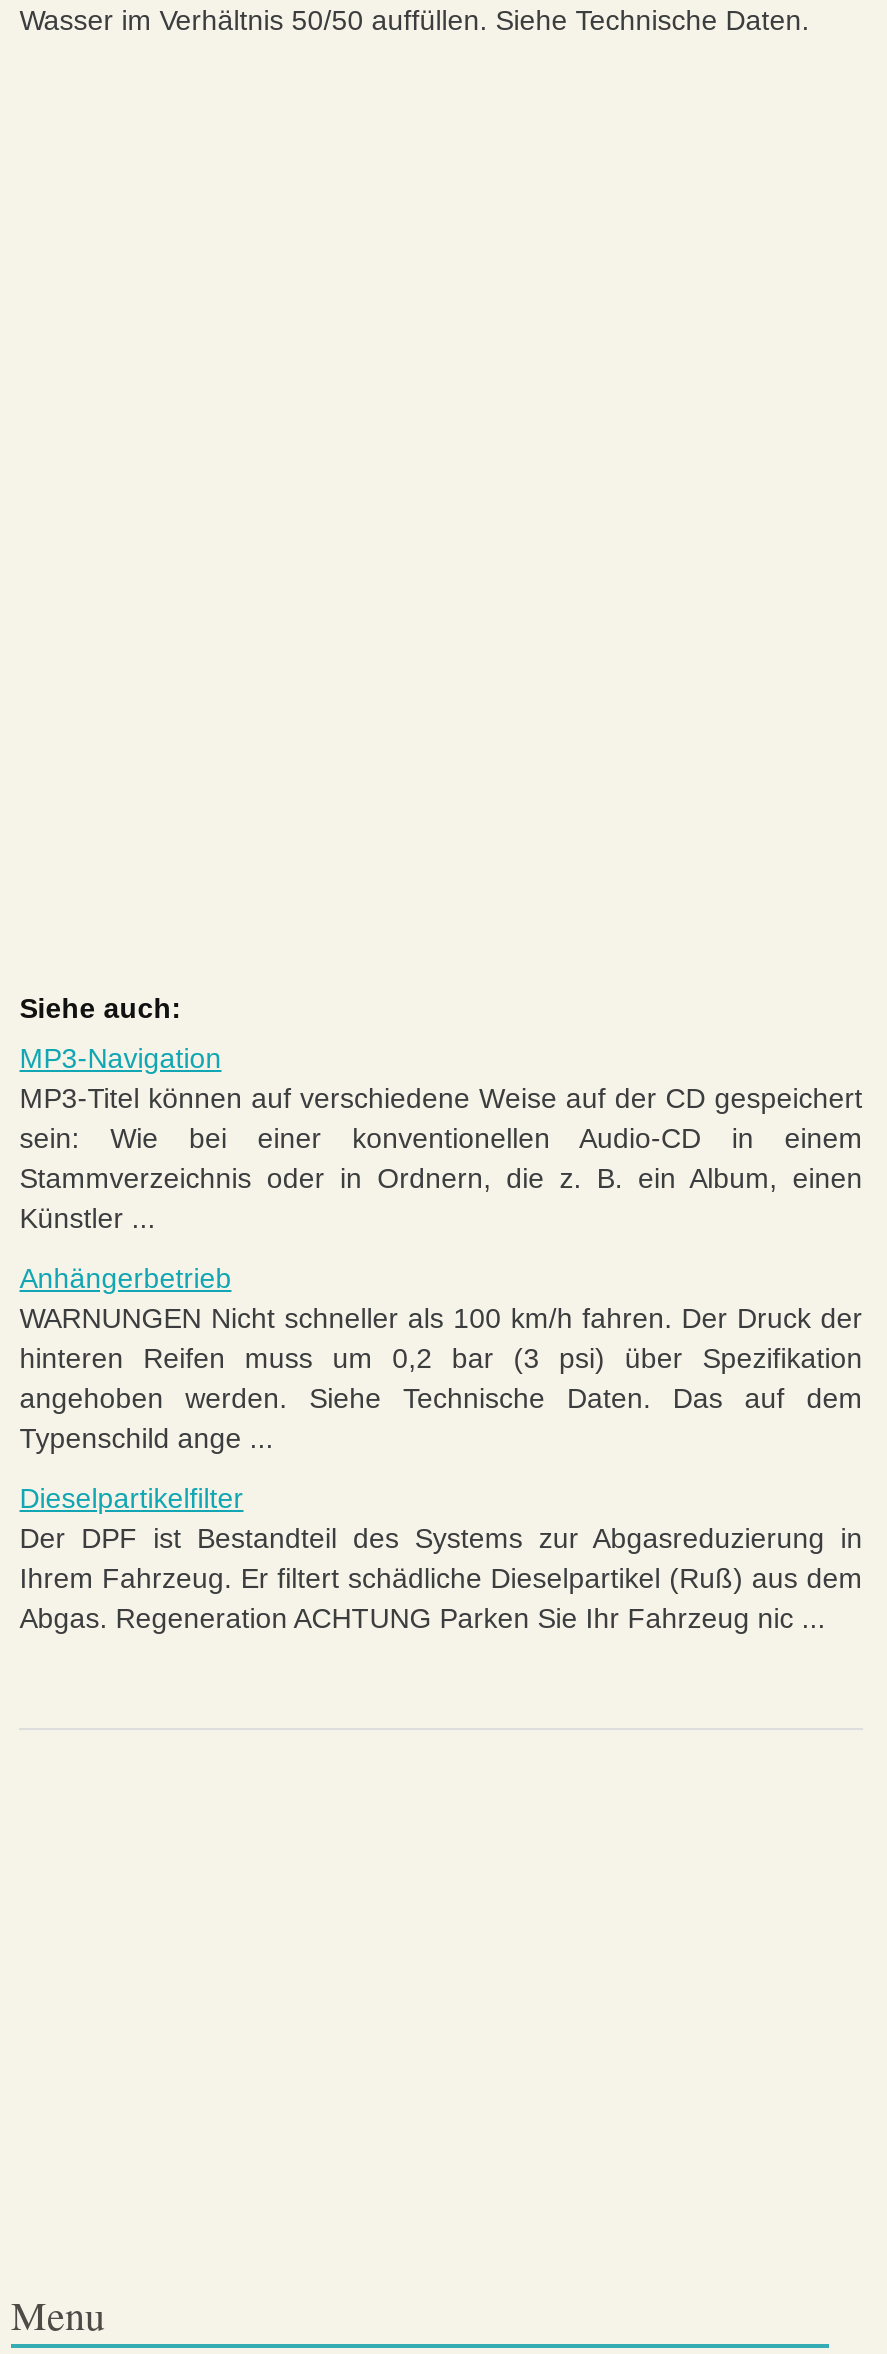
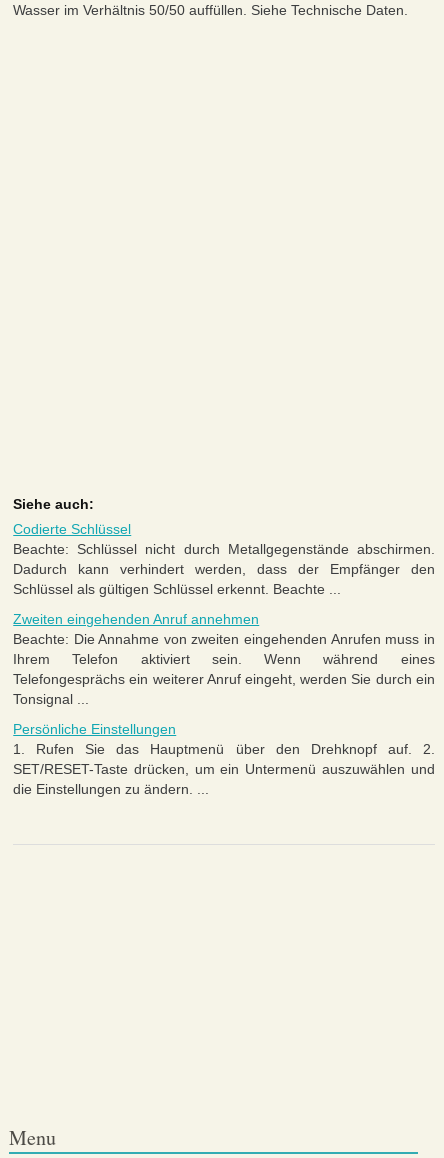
[19,1043,862,1235] MP3-Navigation | MP3-Titel können auf verschiedene Weise auf der CD gespeichert | sein: Wie bei einer konventionellen Audio-CD in einem | Stammverzeichnis oder in Ordnern, die z. B. ein Album, einen | Künstler ... -> [13,521,435,597] Codierte Schlüssel | Beachte: Schlüssel nicht durch Metallgegenstände abschirmen. | Dadurch kann verhindert werden, dass der Empfänger den | Schlüssel als gültigen Schlüssel erkennt. Beachte ...
[19,1263,862,1455] Anhängerbetrieb | WARNUNGEN Nicht schneller als 100 km/h fahren. Der Druck der | hinteren Reifen muss um 0,2 bar (3 psi) über Spezifikation | angehoben werden. Siehe Technische Daten. Das auf dem | Typenschild ange ... -> [13,611,435,707] Zweiten eingehenden Anruf annehmen | Beachte: Die Annahme von zweiten eingehenden Anrufen muss in | Ihrem Telefon aktiviert sein. Wenn während eines | Telefongesprächs ein weiterer Anruf eingeht, werden Sie durch ein | Tonsignal ...
[19,1483,862,1635] Dieselpartikelfilter | Der DPF ist Bestandteil des Systems zur Abgasreduzierung in | Ihrem Fahrzeug. Er filtert schädliche Dieselpartikel (Ruß) aus dem | Abgas. Regeneration ACHTUNG Parken Sie Ihr Fahrzeug nic ... -> [13,721,435,797] Persönliche Einstellungen | 1. Rufen Sie das Hauptmenü über den Drehknopf auf. 2. | SET/RESET-Taste drücken, um ein Untermenü auszuwählen und | die Einstellungen zu ändern. ...

